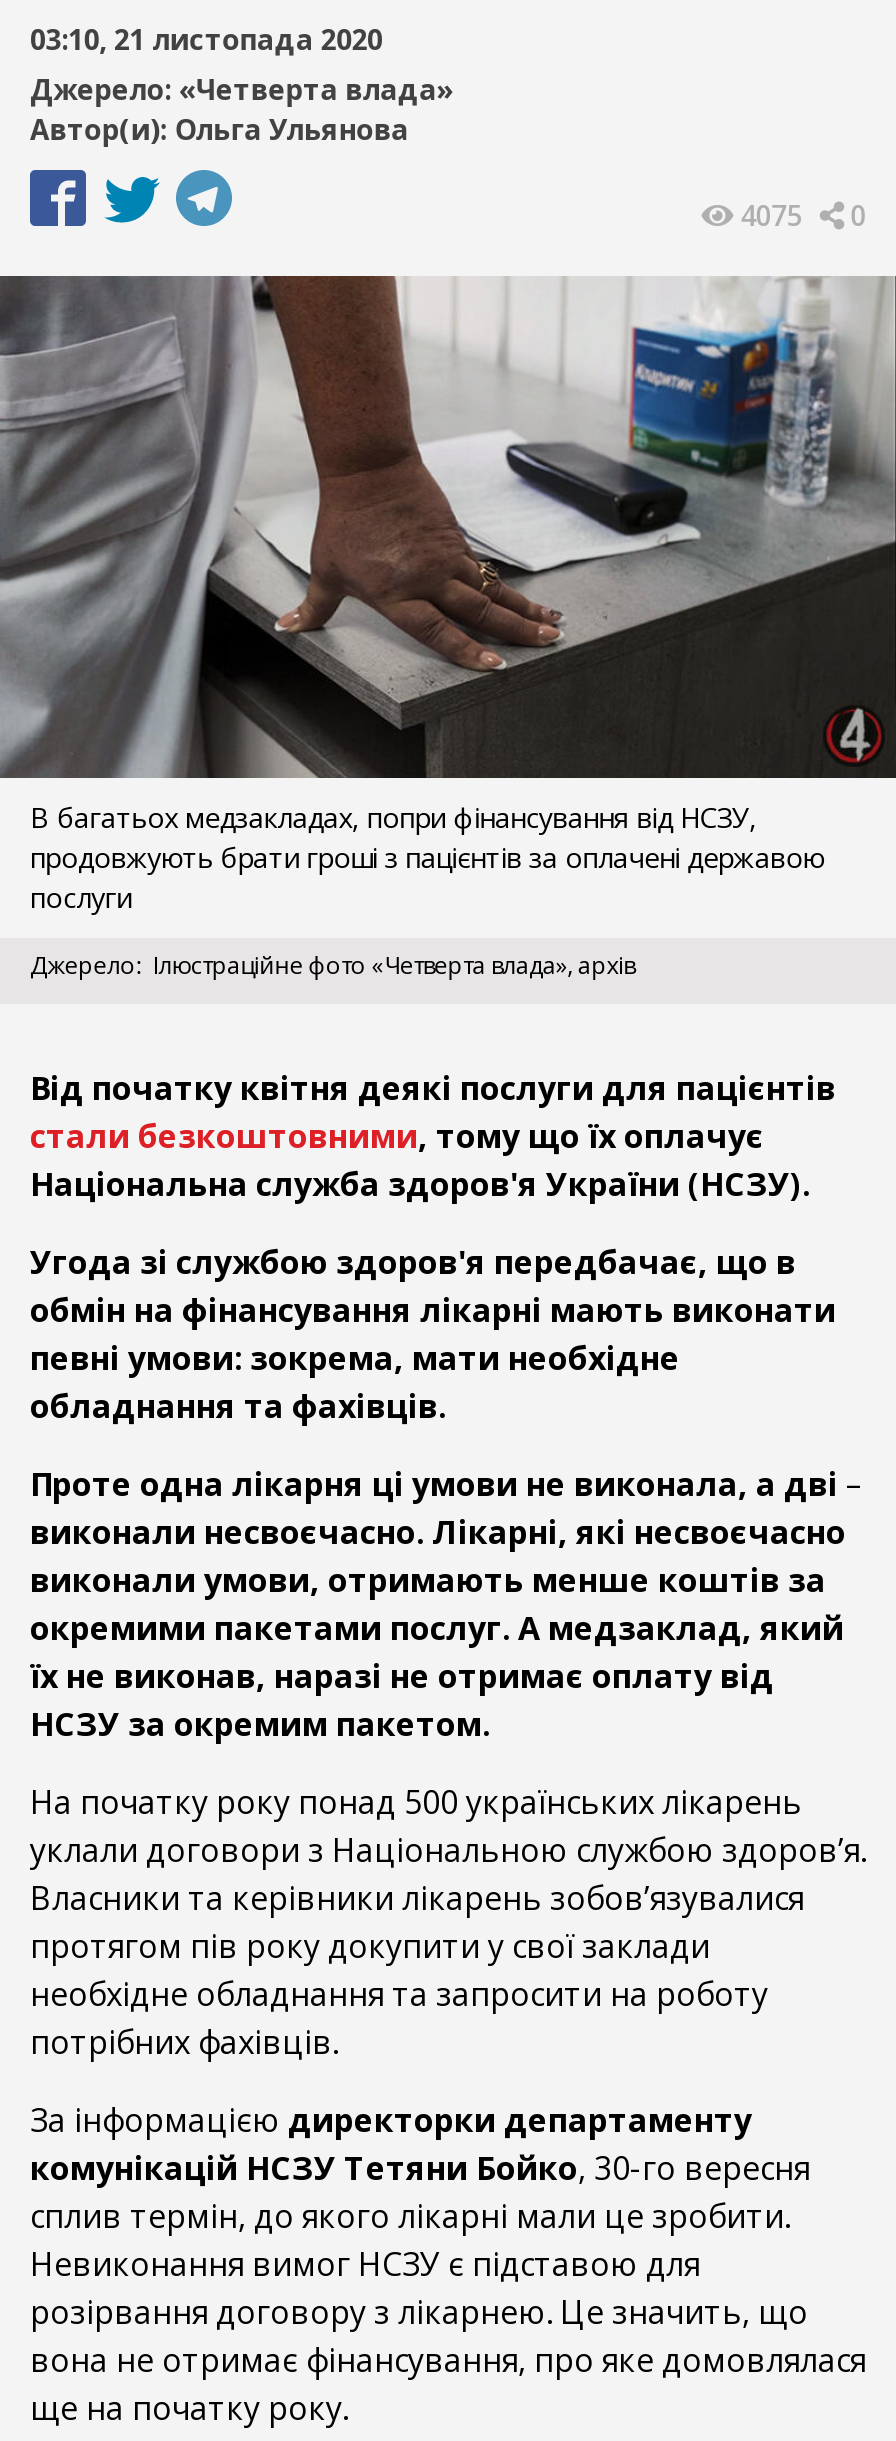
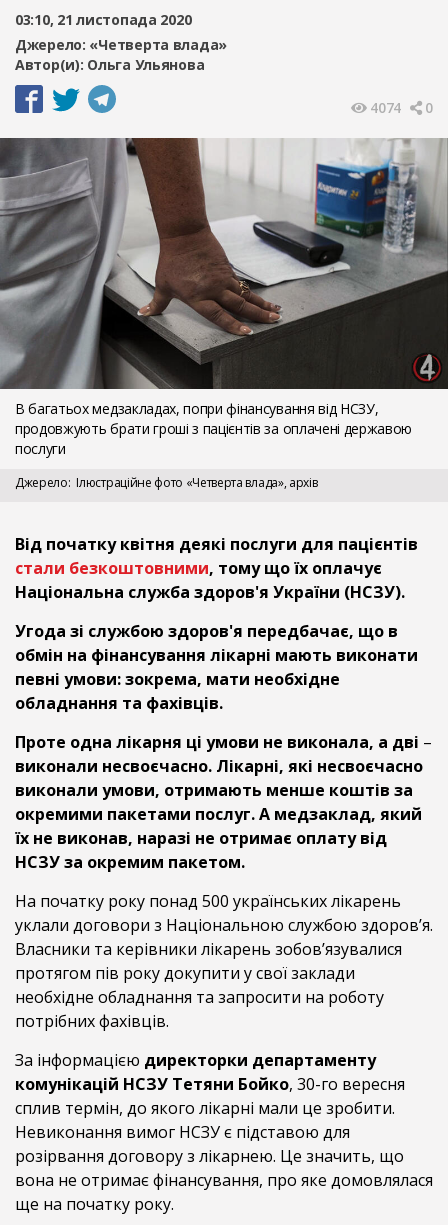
[733,196,866,234] 4075 0 -> [366,98,433,117] 4074 0

